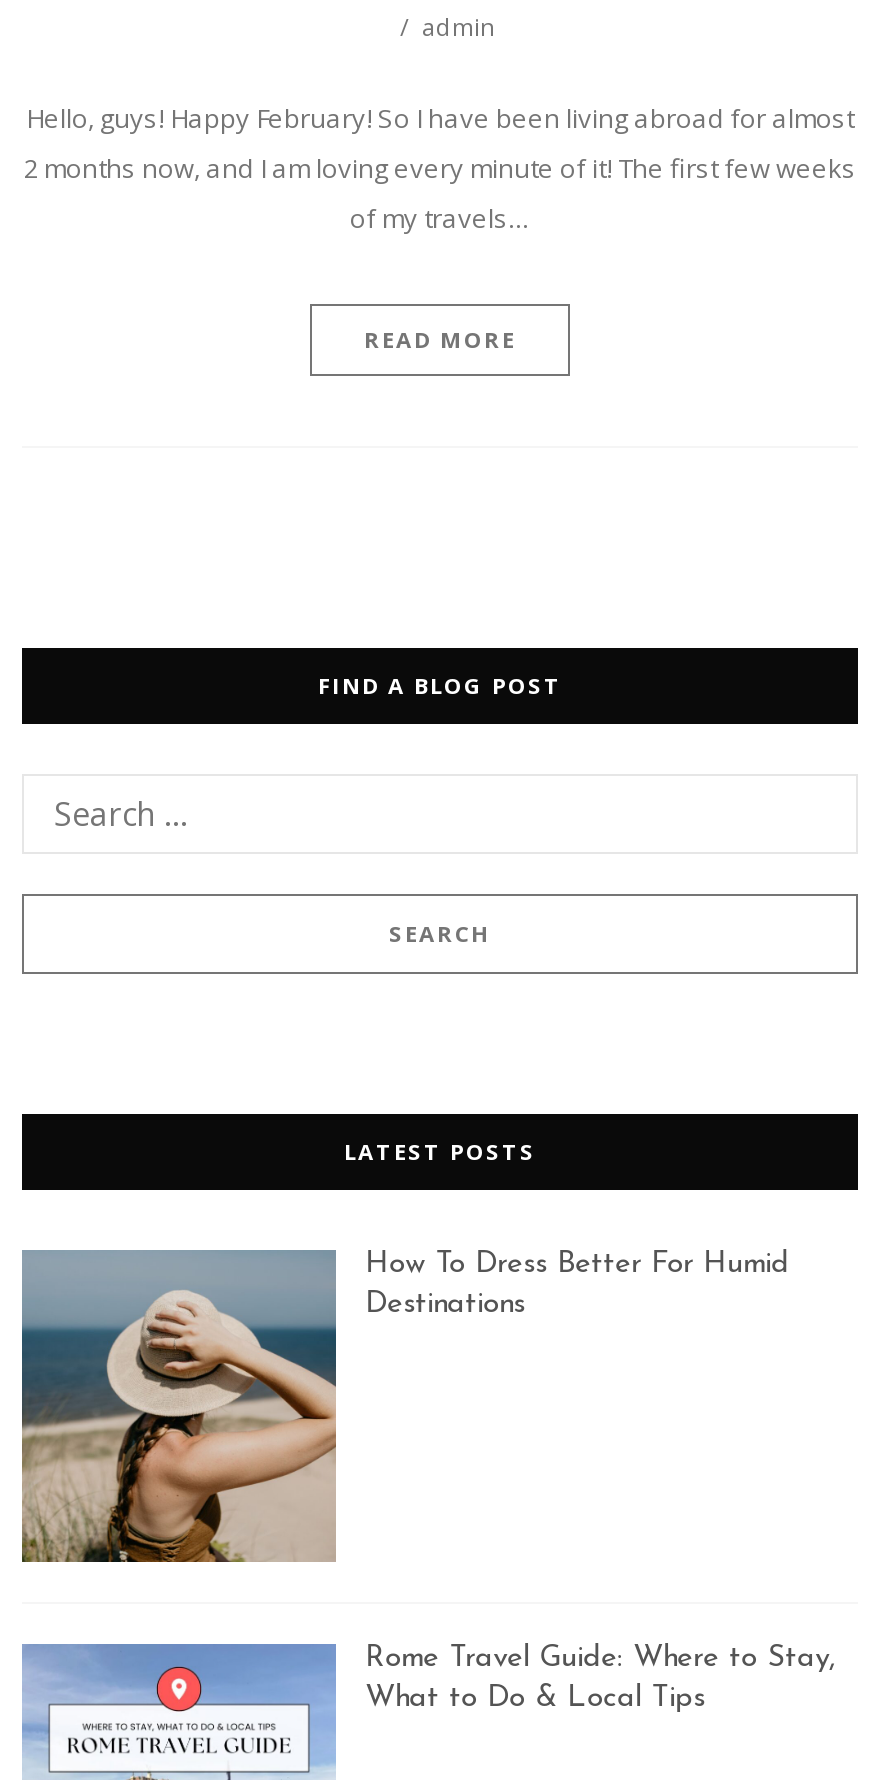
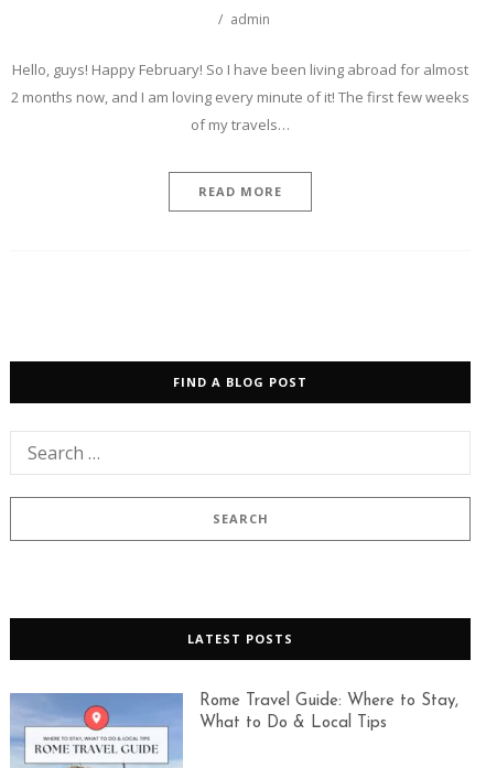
[20,1249,789,1584] [image] | How To Dress Better For Humid | Destinations -> none

